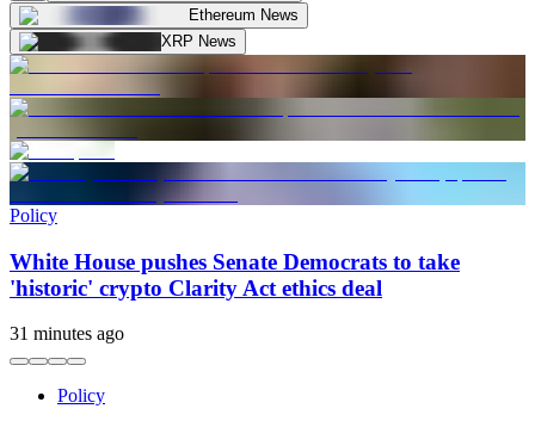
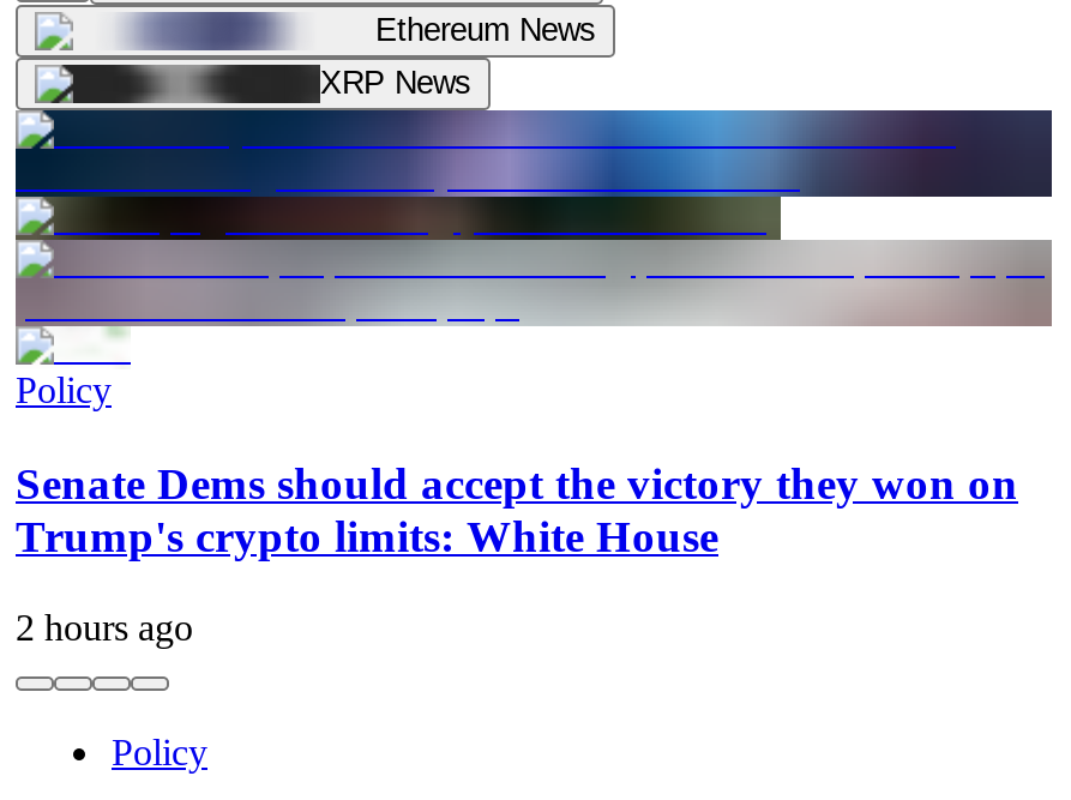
[10,54,527,300] [image] | White House pushes Senate Democrats to take | 'historic' crypto Clarity Act ethics deal -> [16,108,1054,561] [image] | Senate Dems should accept the victory they won on | Trump's crypto limits: White House
[10,324,124,344] 31 minutes ago -> [16,608,193,649] 2 hours ago

